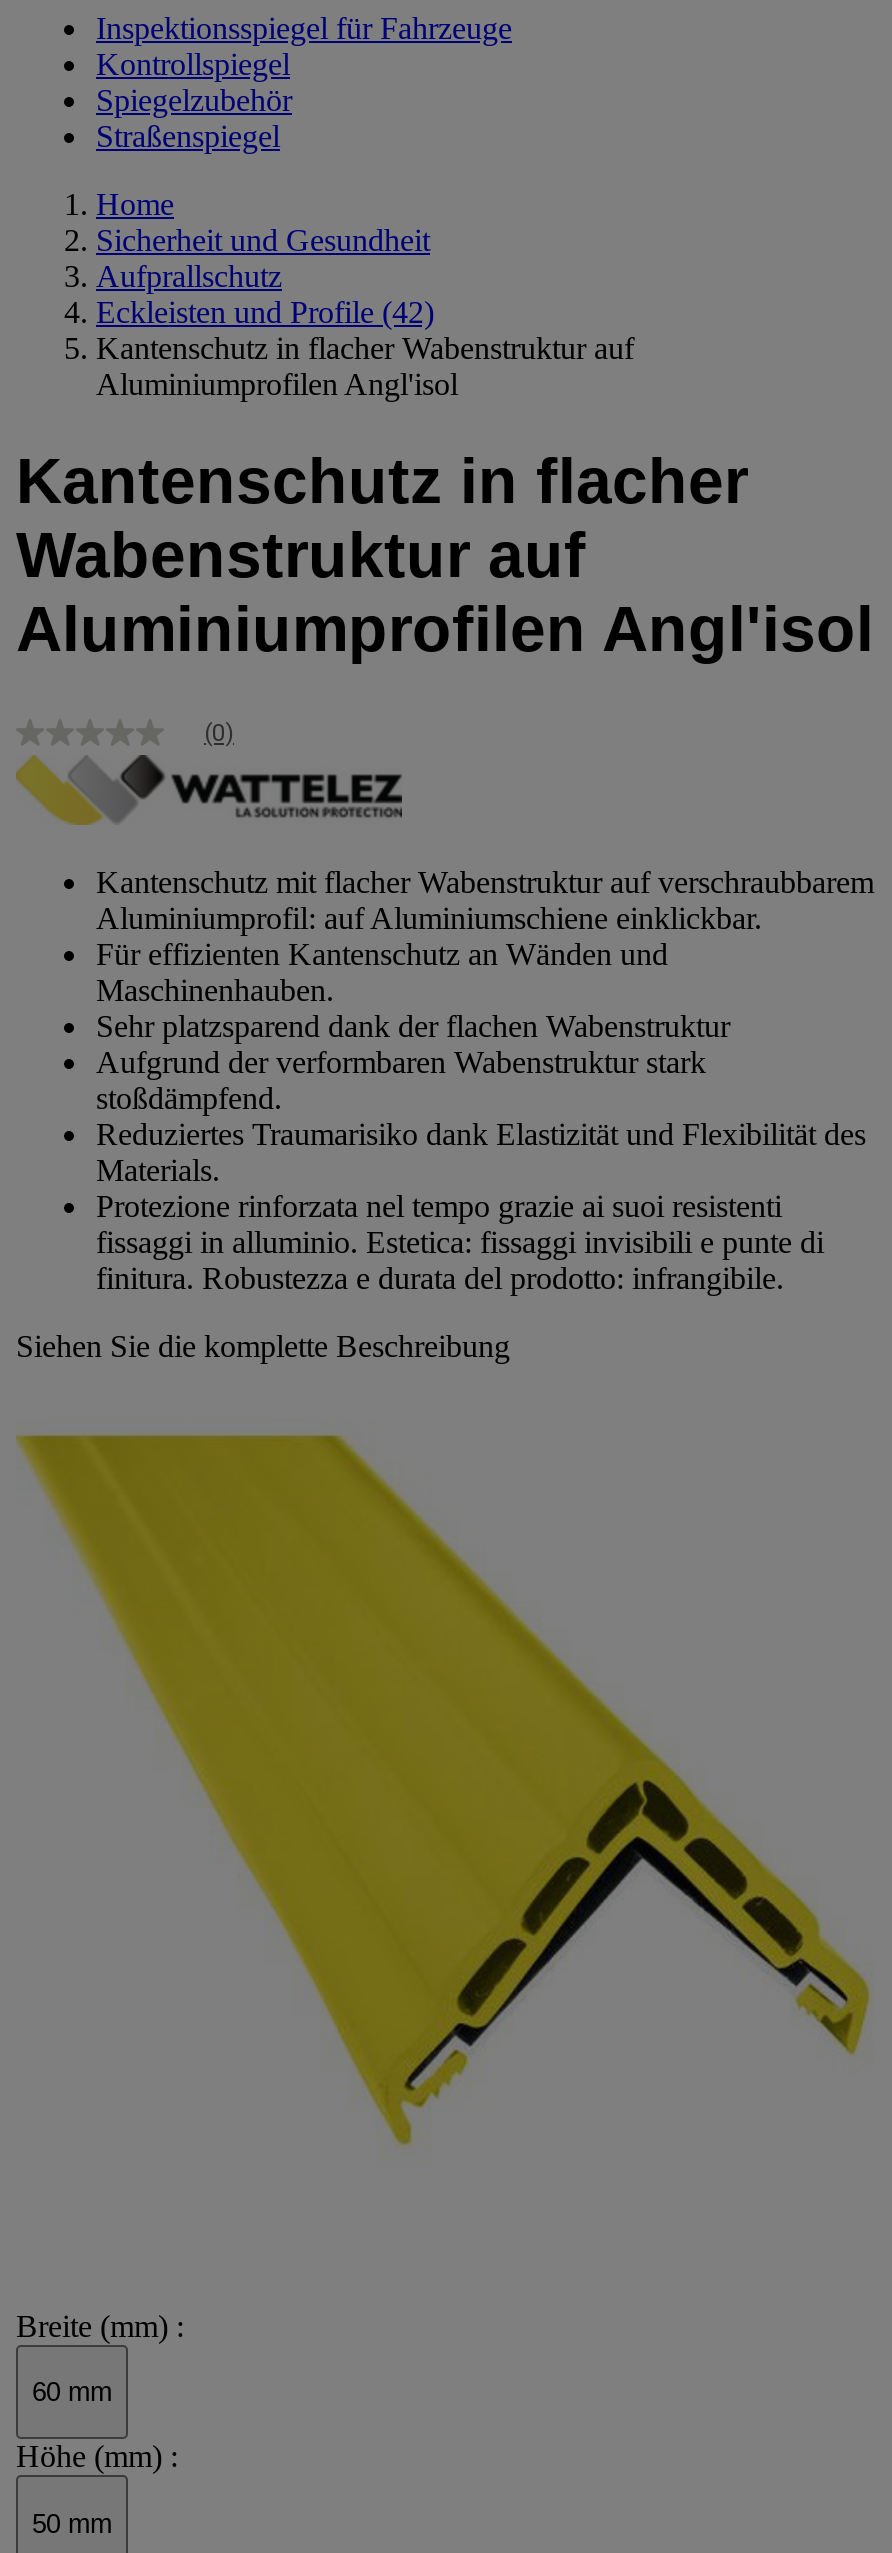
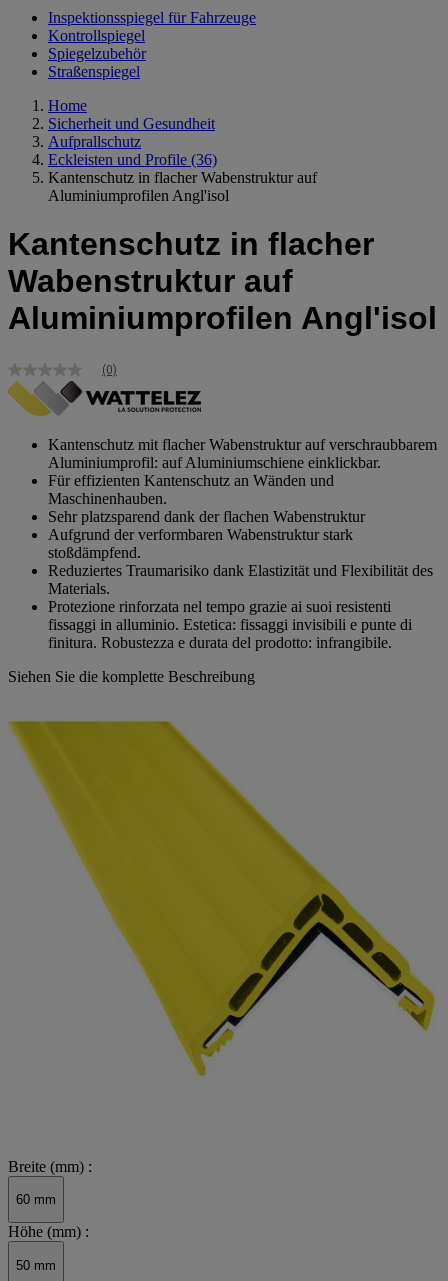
[96,295,434,329] Eckleisten und Profile (42) -> [48,151,217,168] Eckleisten und Profile (36)

